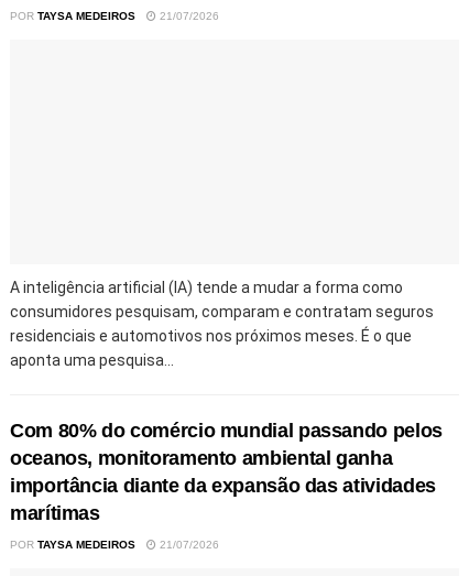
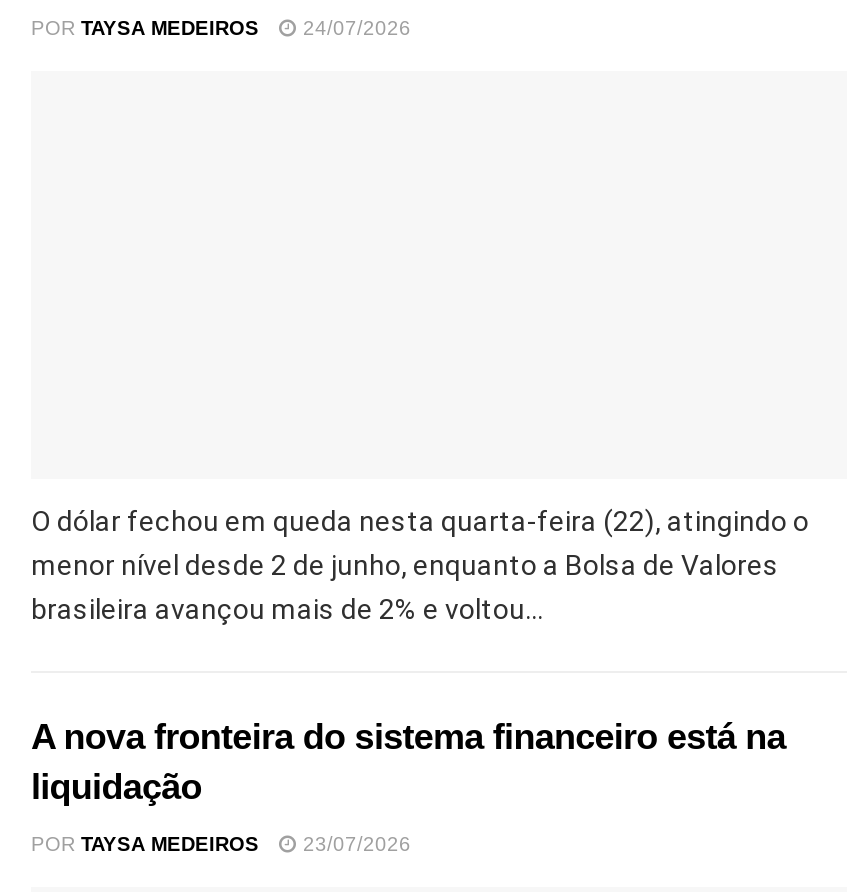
[156,10,219,22] 21/07/2026 -> [297,16,411,38] 24/07/2026
[10,278,434,369] A inteligência artificial (IA) tende a mudar a forma como | consumidores pesquisam, comparam e contratam seguros | residenciais e automotivos nos próximos meses. É o que | aponta uma pesquisa... -> [31,504,809,624] O dólar fechou em queda nesta quarta-feira (22), atingindo o | menor nível desde 2 de junho, enquanto a Bolsa de Valores | brasileira avançou mais de 2% e voltou...
[10,419,442,524] Com 80% do comércio mundial passando pelos | oceanos, monitoramento ambiental ganha | importância diante da expansão das atividades | marítimas -> [31,716,786,806] A nova fronteira do sistema financeiro está na | liquidação
[156,538,219,550] 21/07/2026 -> [297,832,411,854] 23/07/2026

